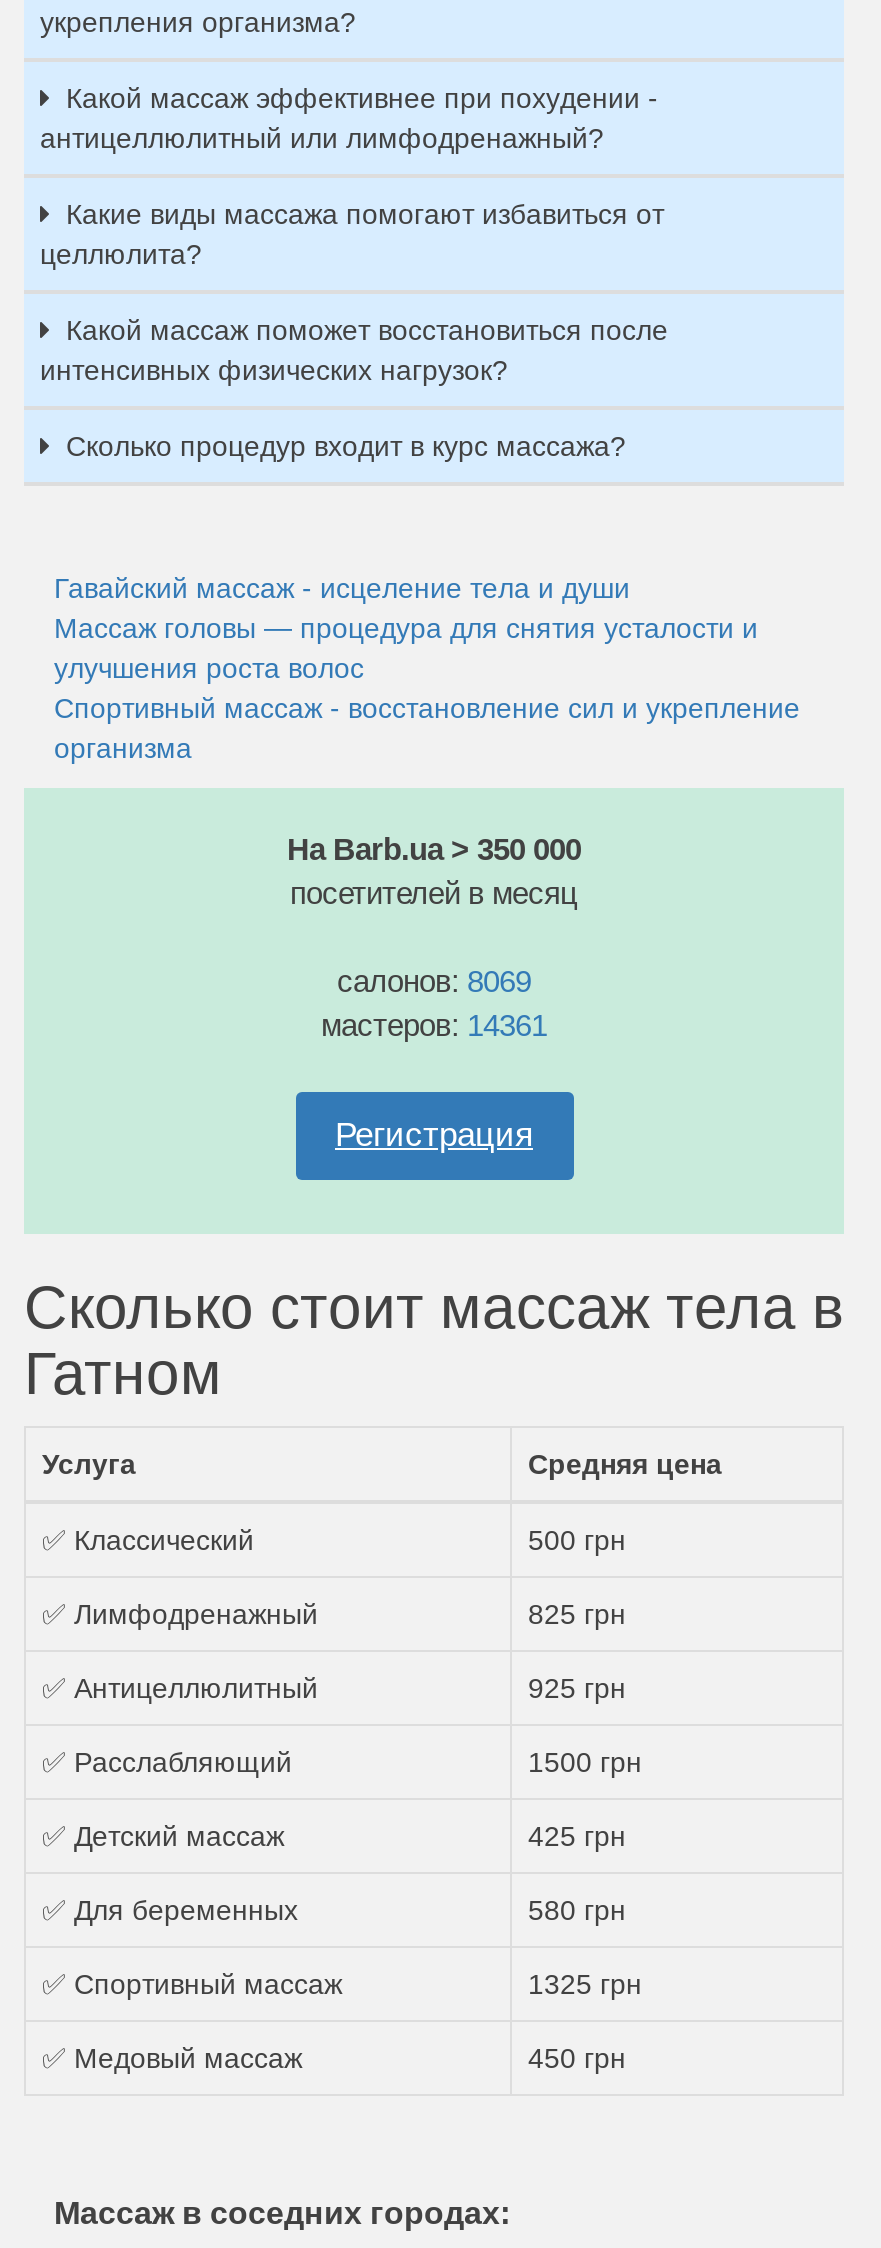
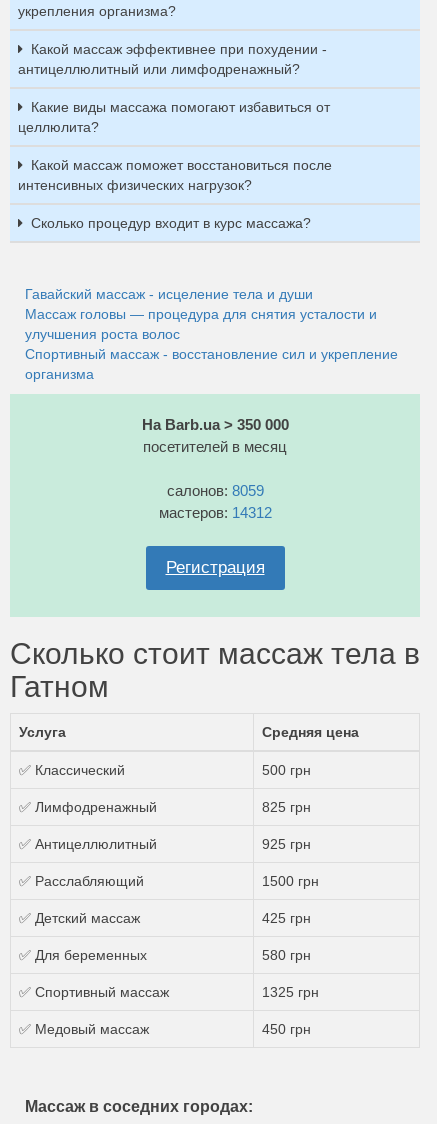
[337,964,531,998] салонов: 8069 -> [166,482,263,499] салонов: 8059
[321,1008,547,1042] мастеров: 14361 -> [158,504,271,521] мастеров: 14312

